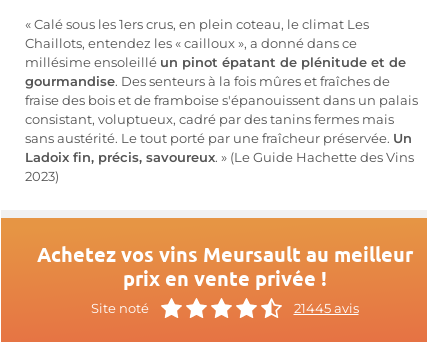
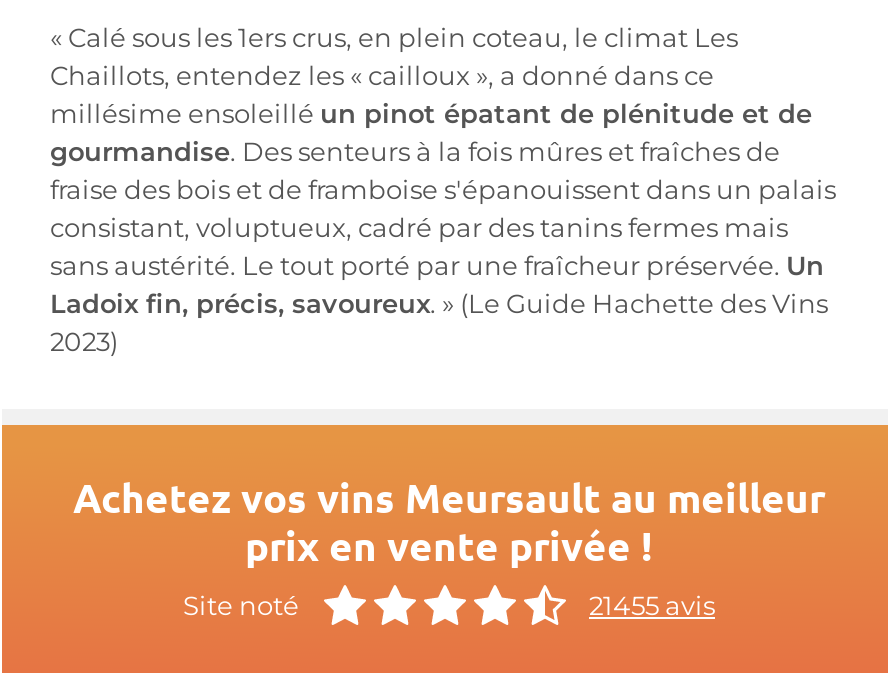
[293,300,358,315] 21445 avis -> [589,590,715,620] 21455 avis

